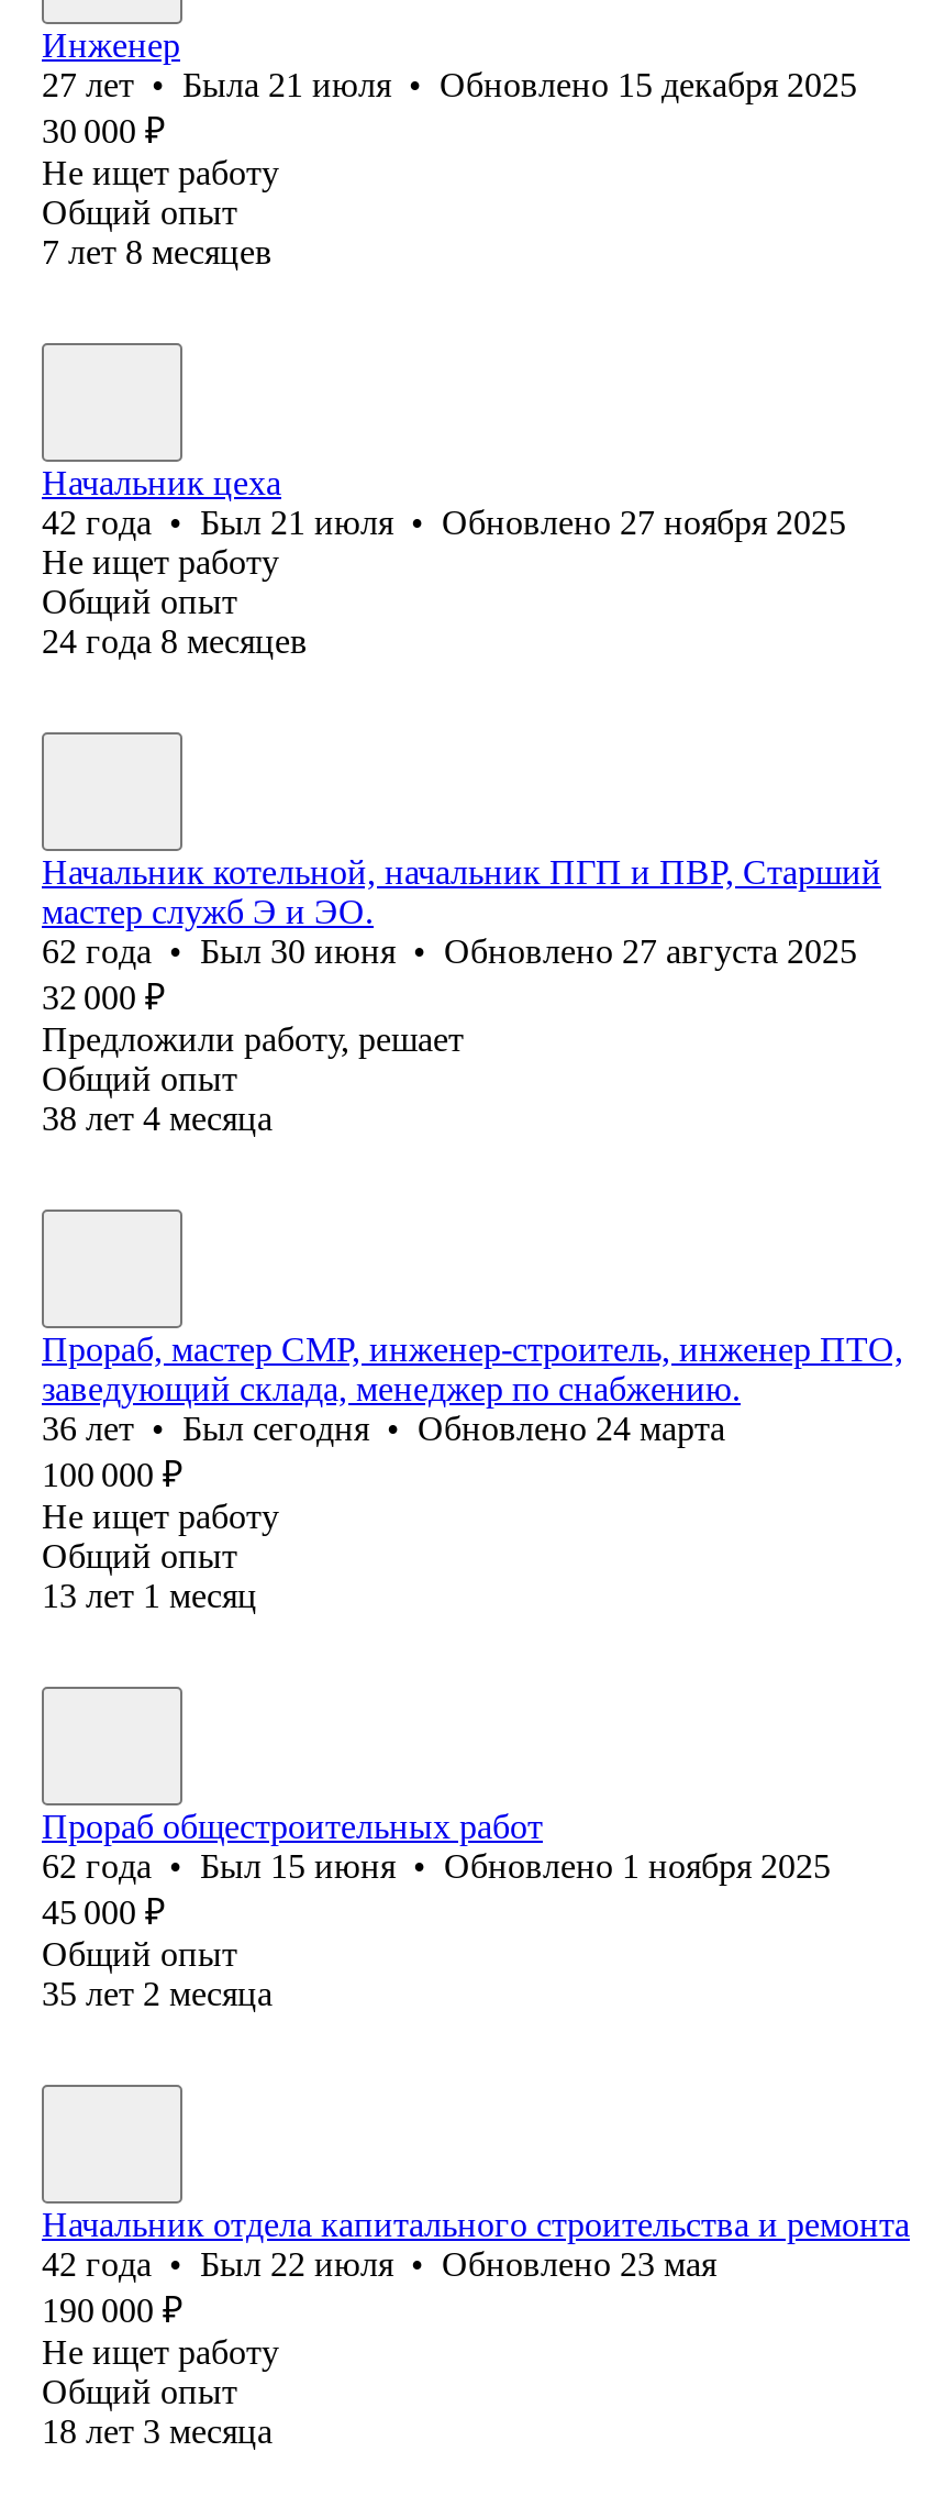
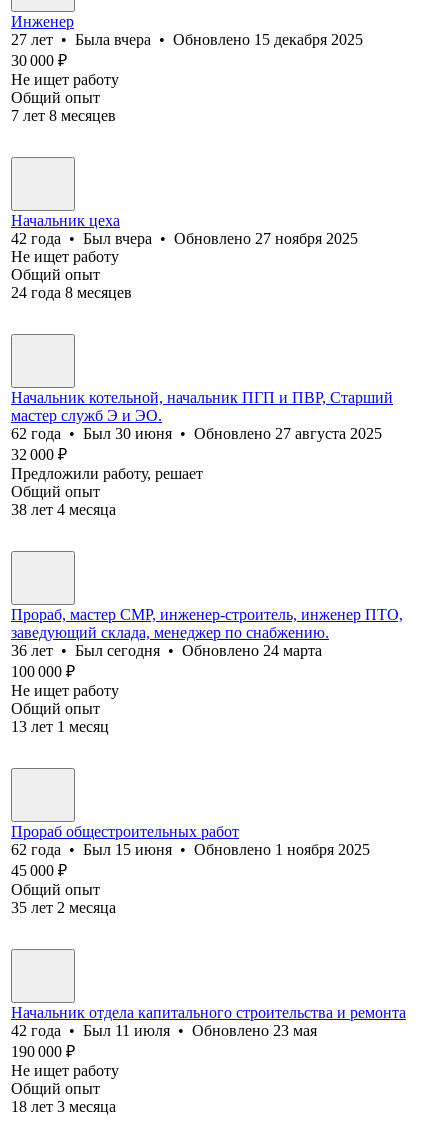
[42,66,857,103] 27 лет • Была 21 июля • Обновлено 15 декабря 2025 -> [11,31,363,48] 27 лет • Была вчера • Обновлено 15 декабря 2025
[42,503,846,541] 42 года • Был 21 июля • Обновлено 27 ноября 2025 -> [11,230,358,247] 42 года • Был вчера • Обновлено 27 ноября 2025
[42,2245,716,2282] 42 года • Был 22 июля • Обновлено 23 мая -> [11,1022,317,1039] 42 года • Был 11 июля • Обновлено 23 мая

